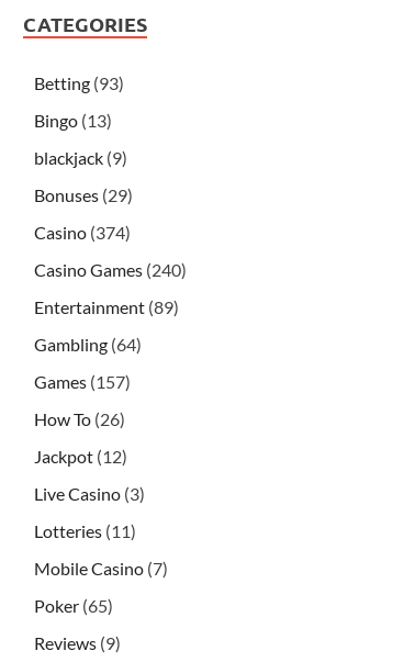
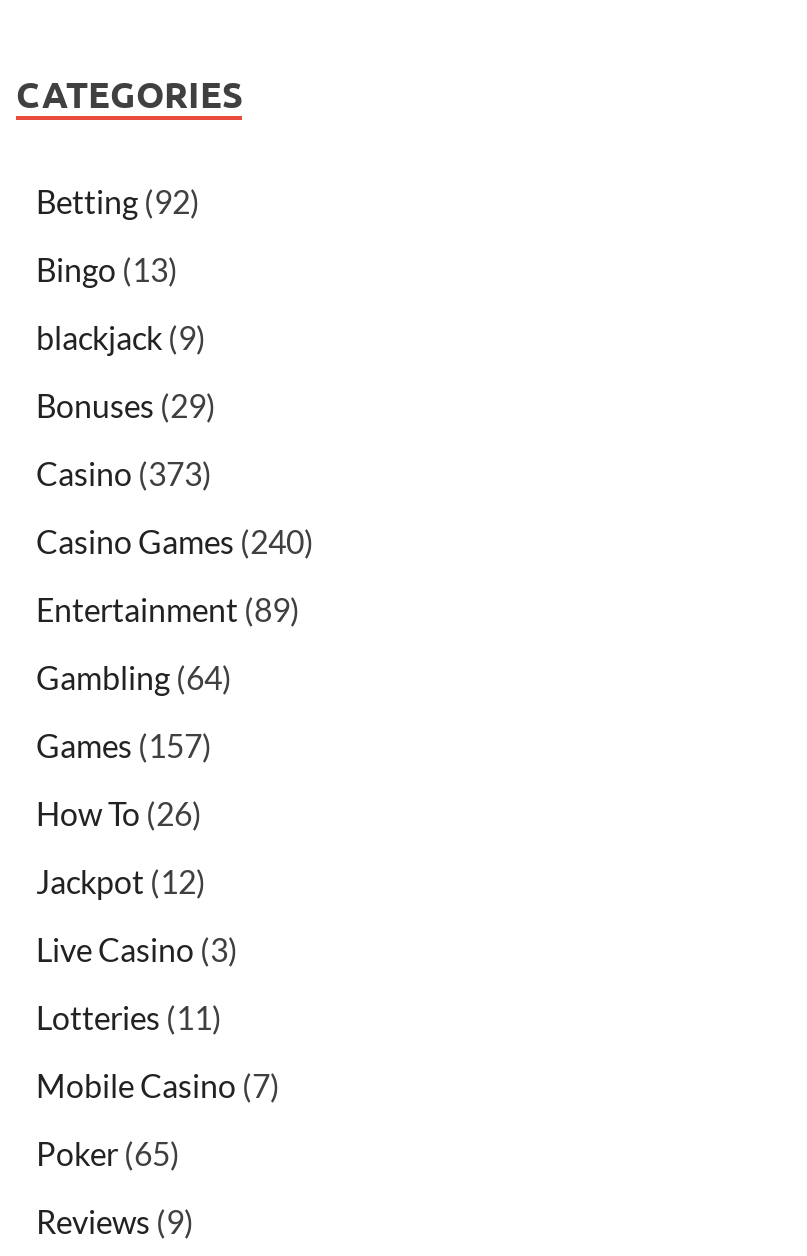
[34,72,124,93] Betting (93) -> [36,181,200,219] Betting (92)
[34,221,131,242] Casino (374) -> [36,453,212,491] Casino (373)

